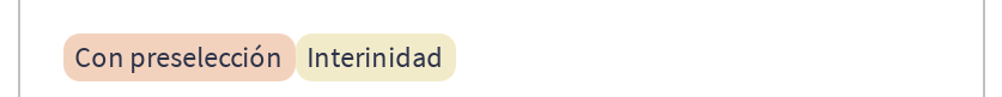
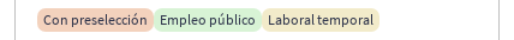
[307,38,443,74] Interinidad -> [159,11,373,28] Empleo público | Laboral temporal

